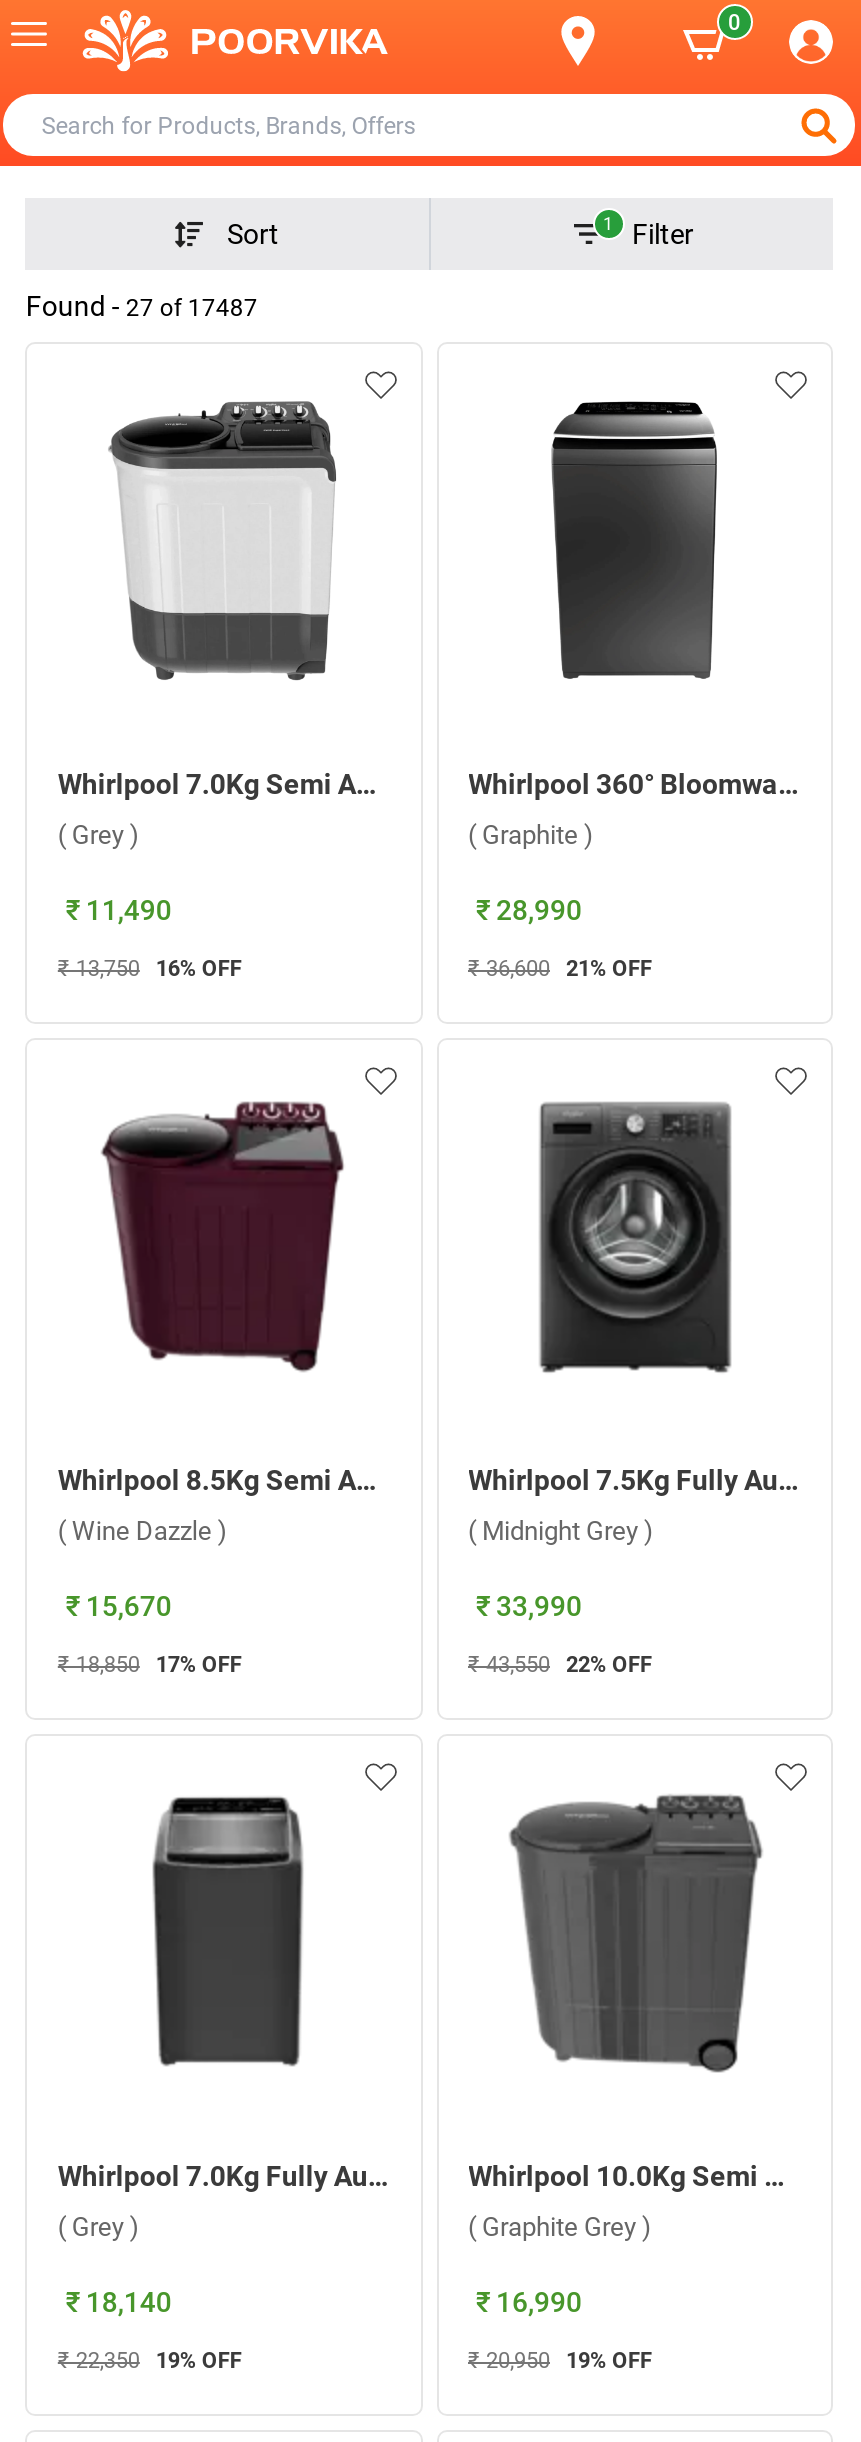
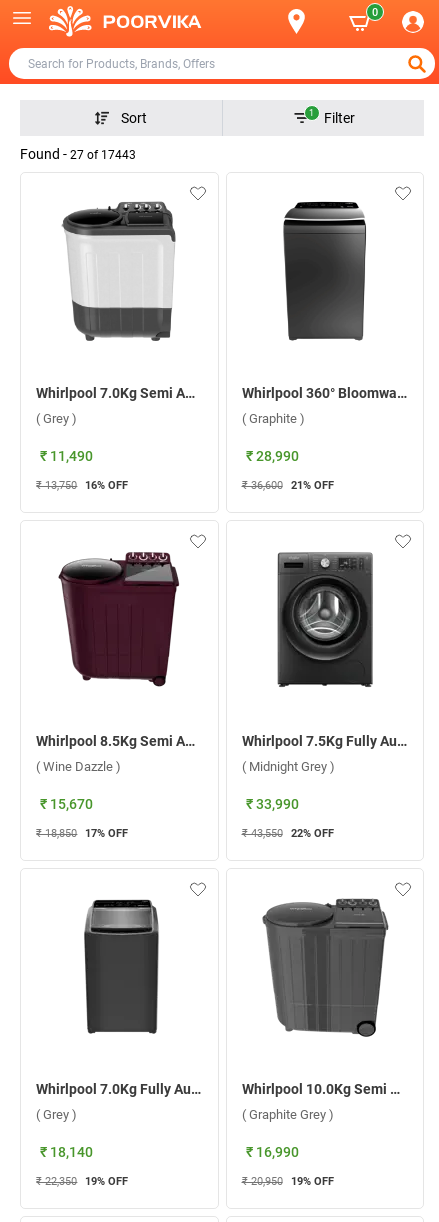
[26,290,258,322] Found - 27 of 17487 -> [20,146,136,162] Found - 27 of 17443

